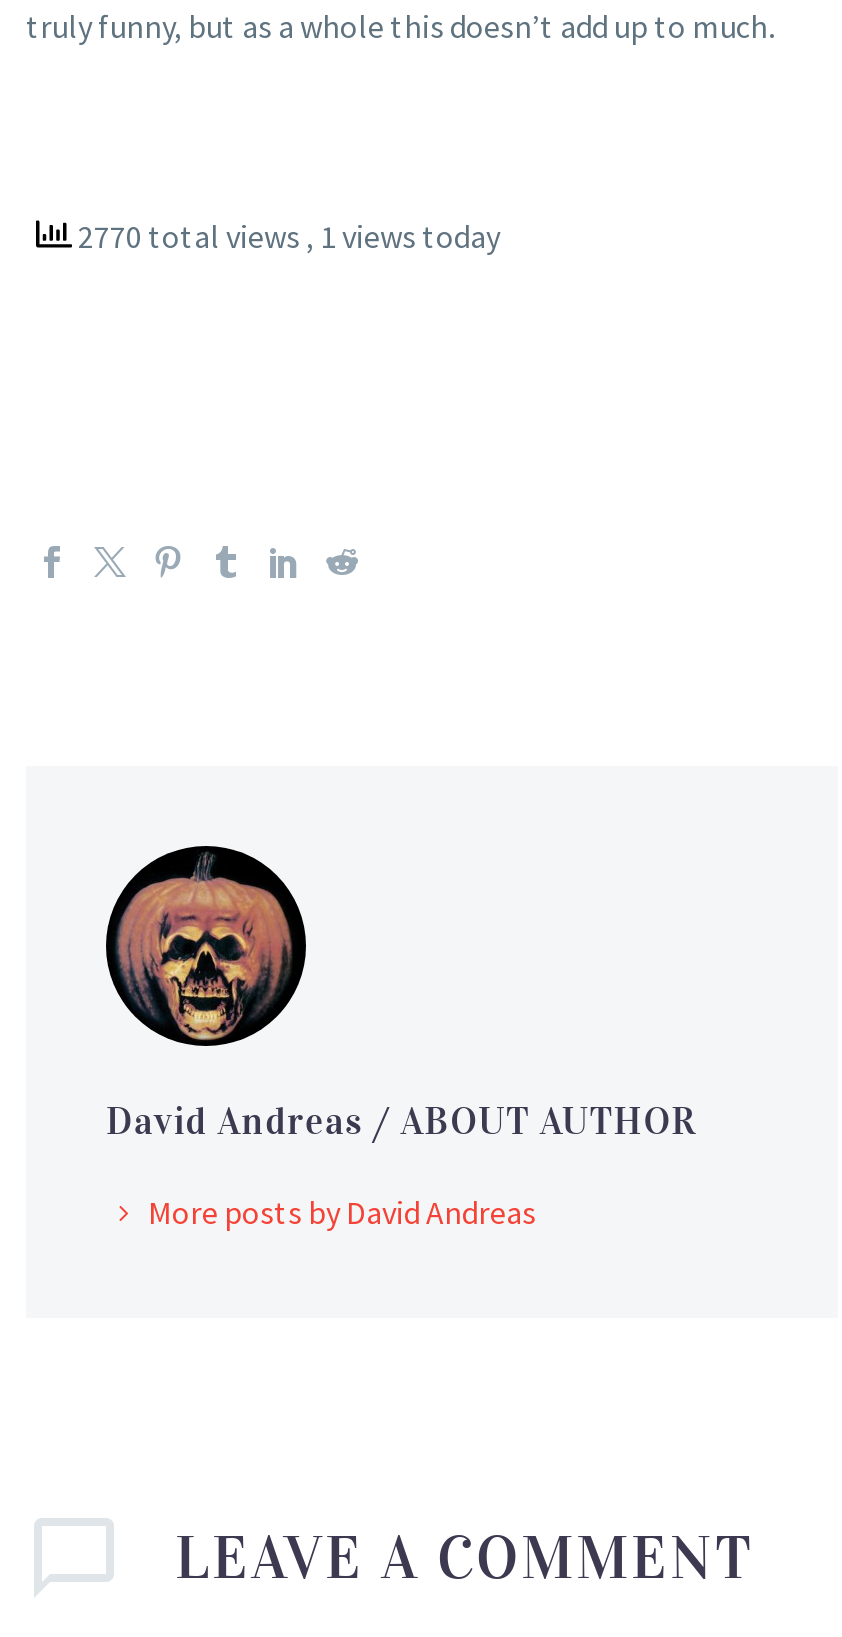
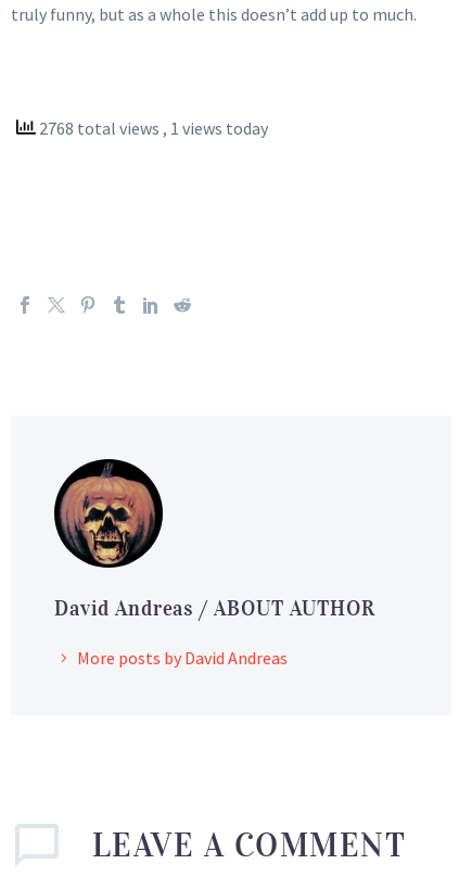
[72,216,500,256] 2770 total views, 1 views today -> [36,117,268,139] 2768 total views, 1 views today

